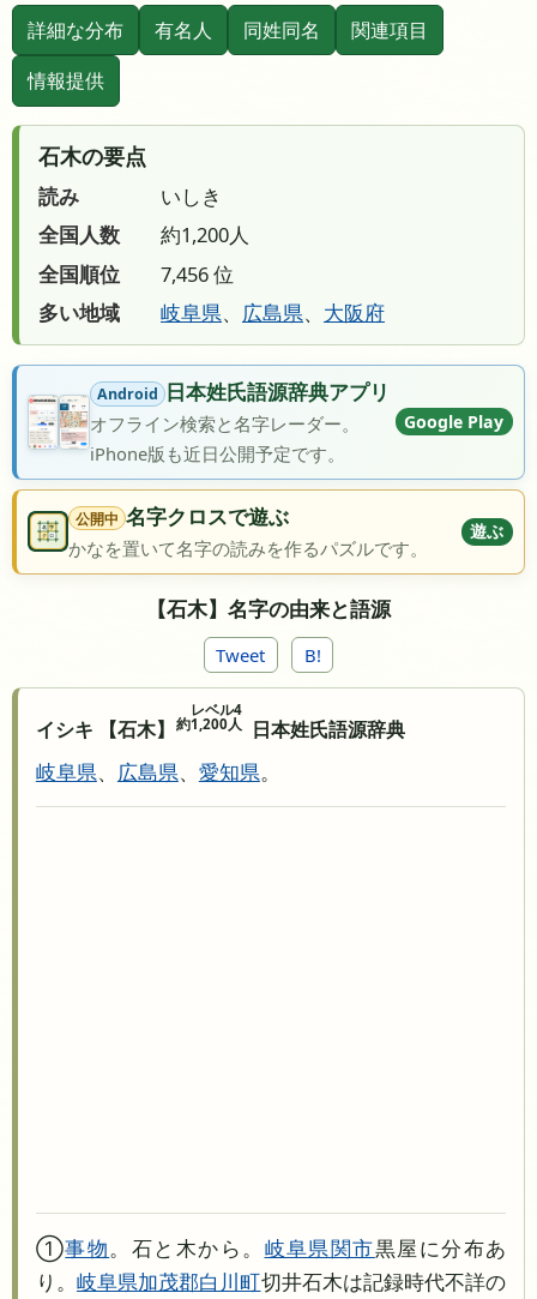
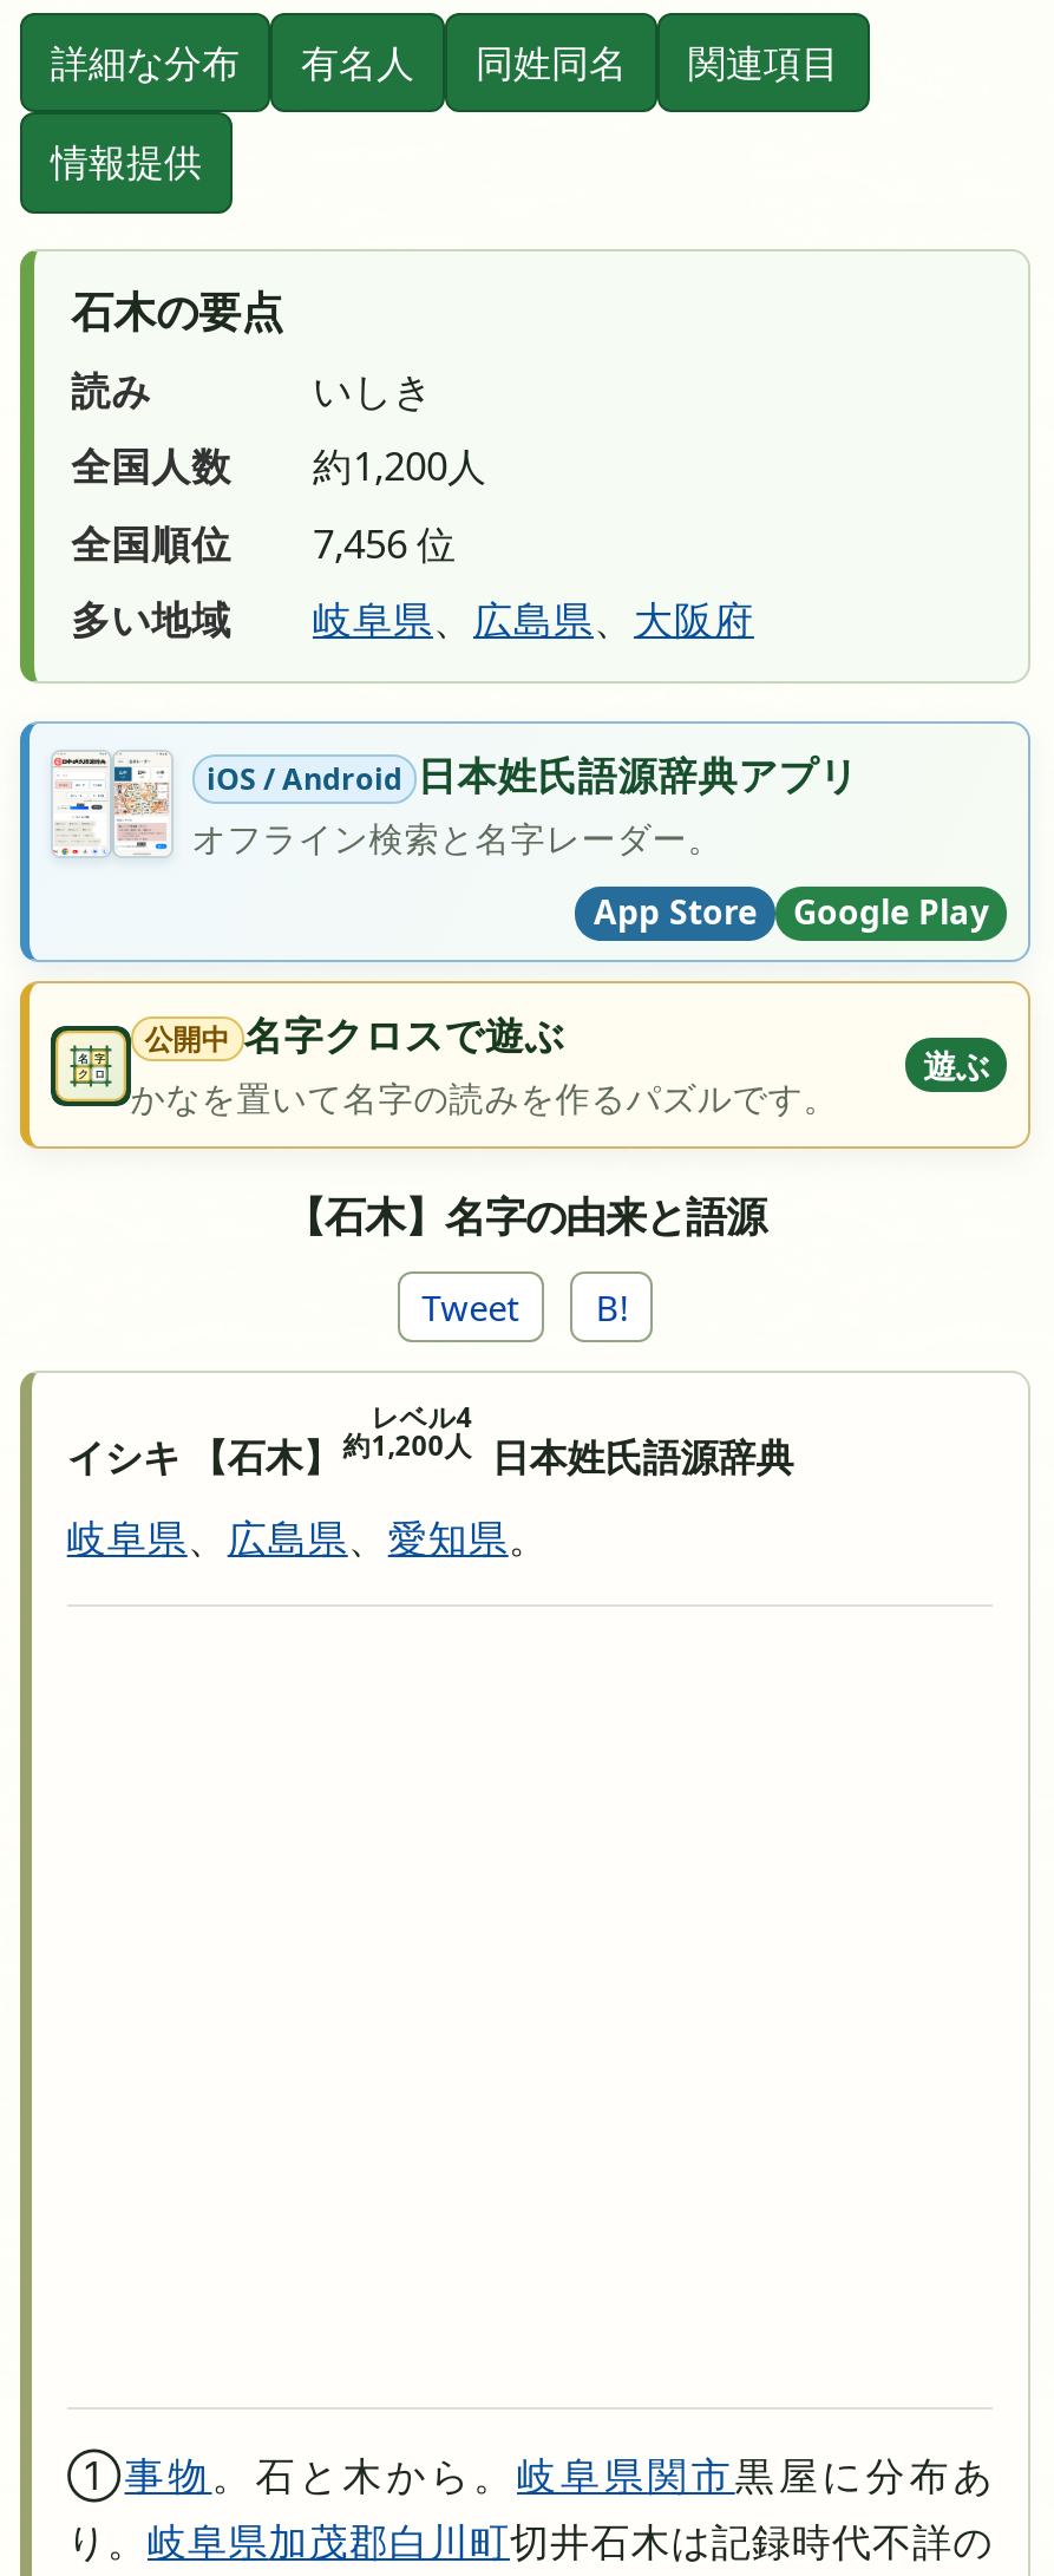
[29,377,390,450] [image] | Android 日本姓氏語源辞典アプリ -> [51,747,859,875] [image] | iOS / Android 日本姓氏語源辞典アプリ
moved [405,410,504,433] -> [793,890,989,935]: Google Play
[90,441,345,465] iPhone版も近日公開予定です。 -> [594,890,757,935] App Store

